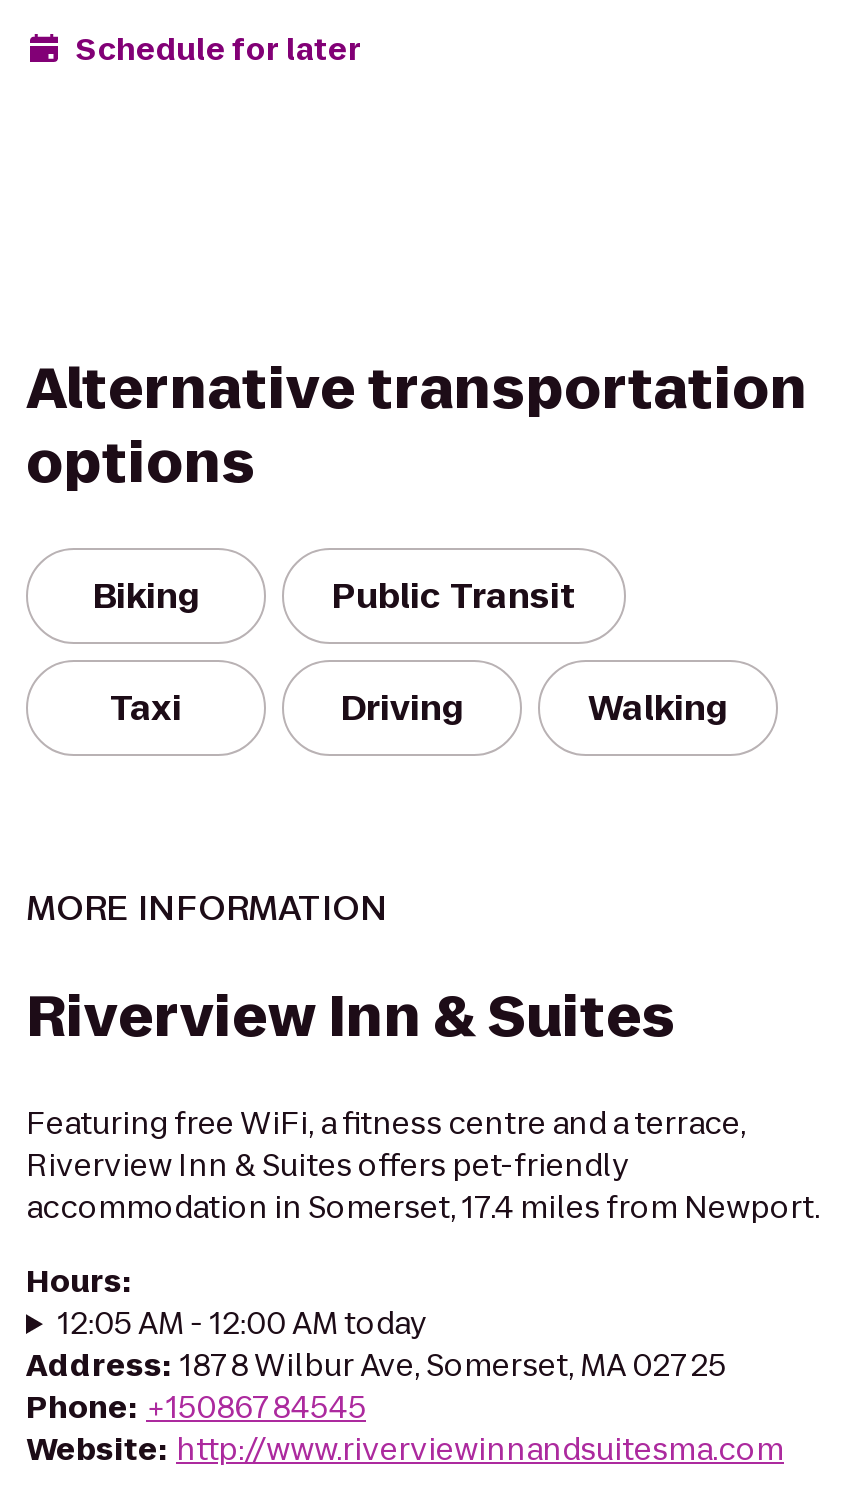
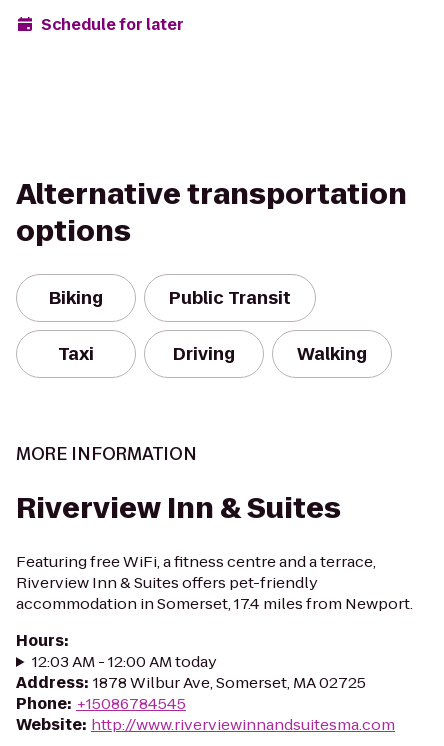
[58,1302,428,1344] 12:05 AM - 12:00 AM today -> [32,651,217,672] 12:03 AM - 12:00 AM today

